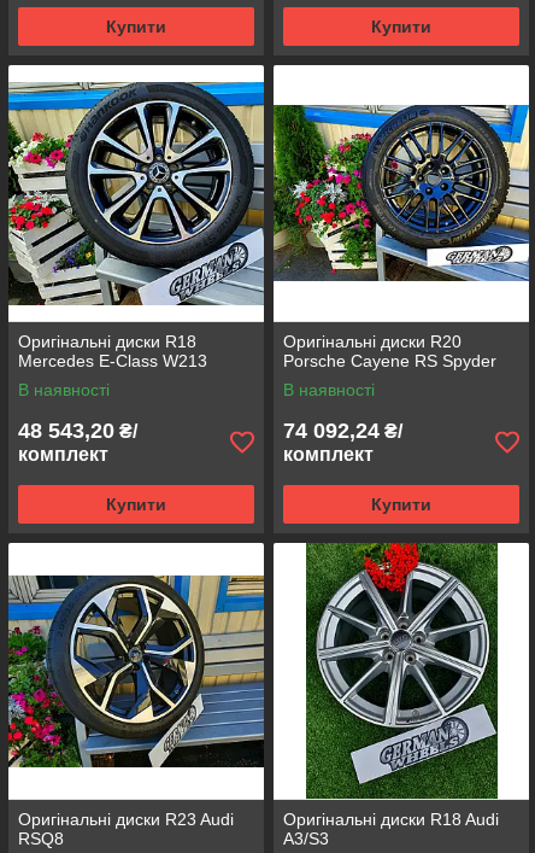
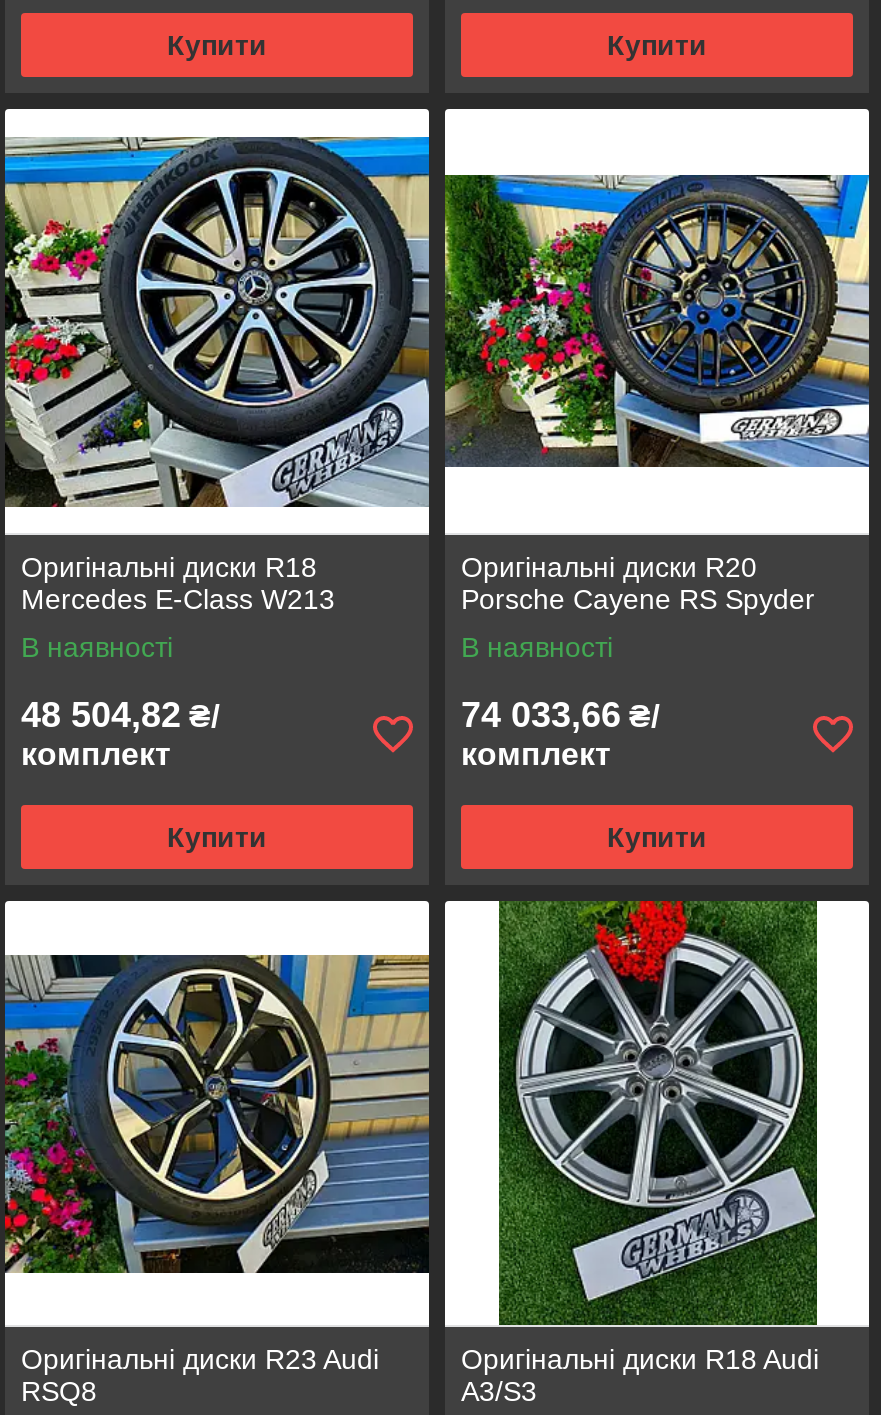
[18,419,137,443] 48 543,20 ₴/ -> [21,695,219,735] 48 504,82 ₴/
[283,419,402,443] 74 092,24 ₴/ -> [461,695,659,735] 74 033,66 ₴/

